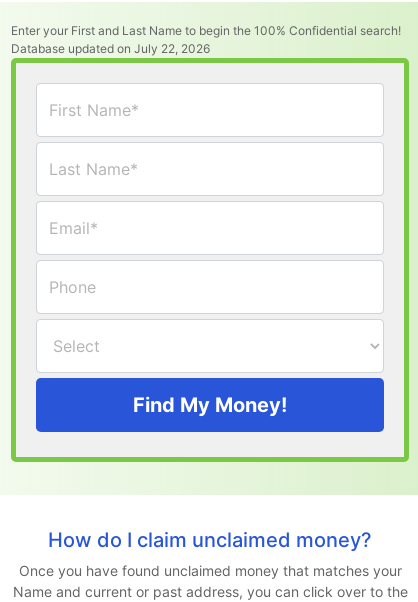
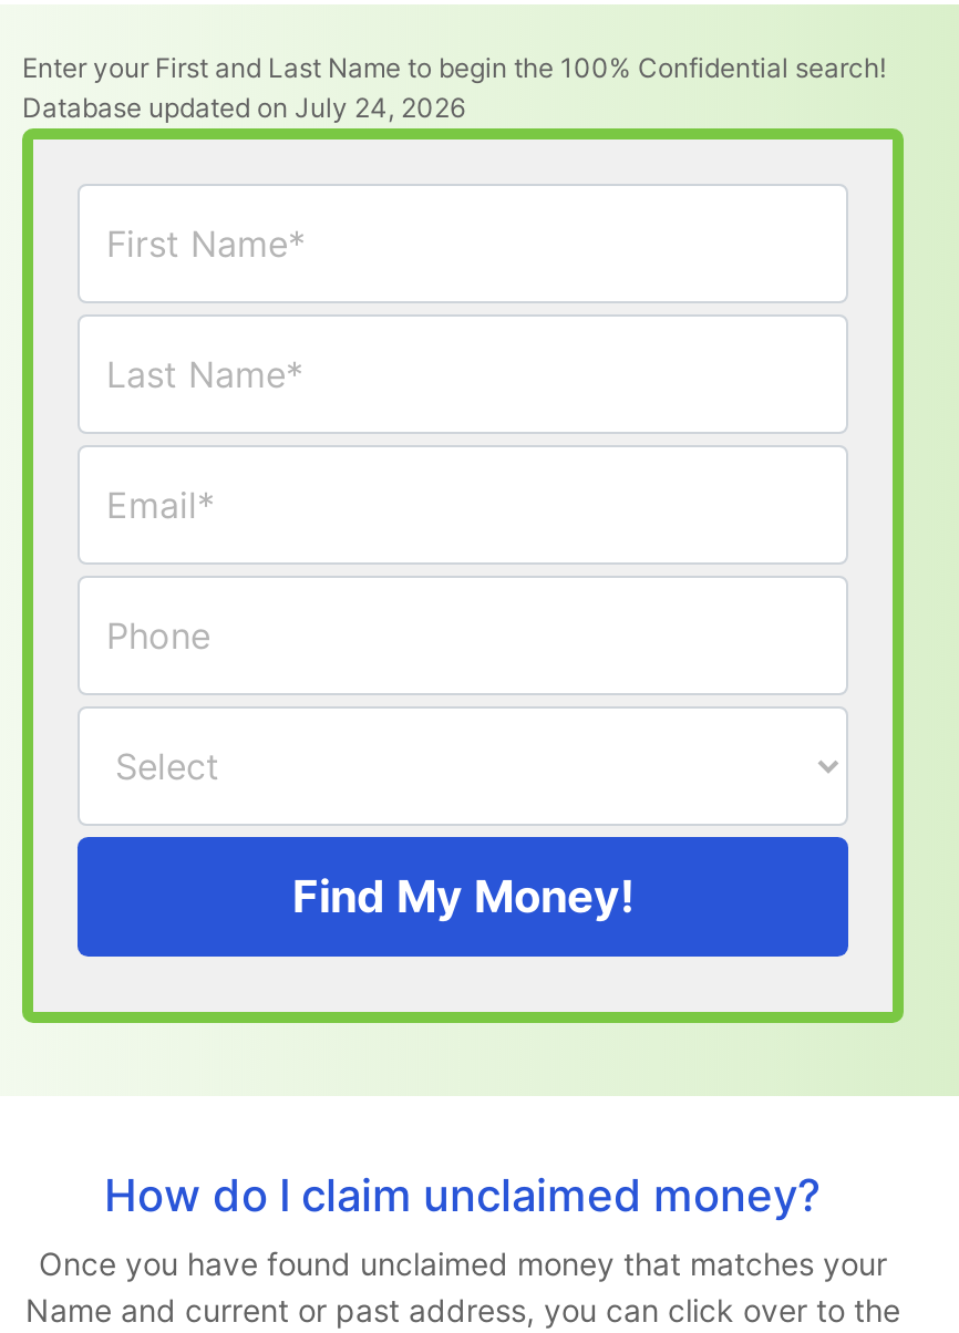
[11,41,210,56] Database updated on July 22, 2026 -> [22,92,465,125] Database updated on July 24, 2026

